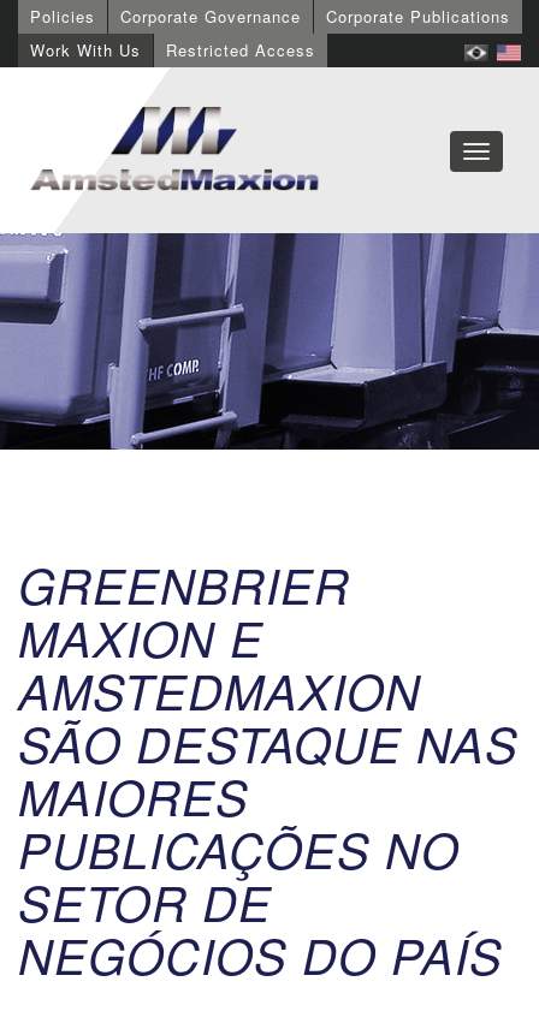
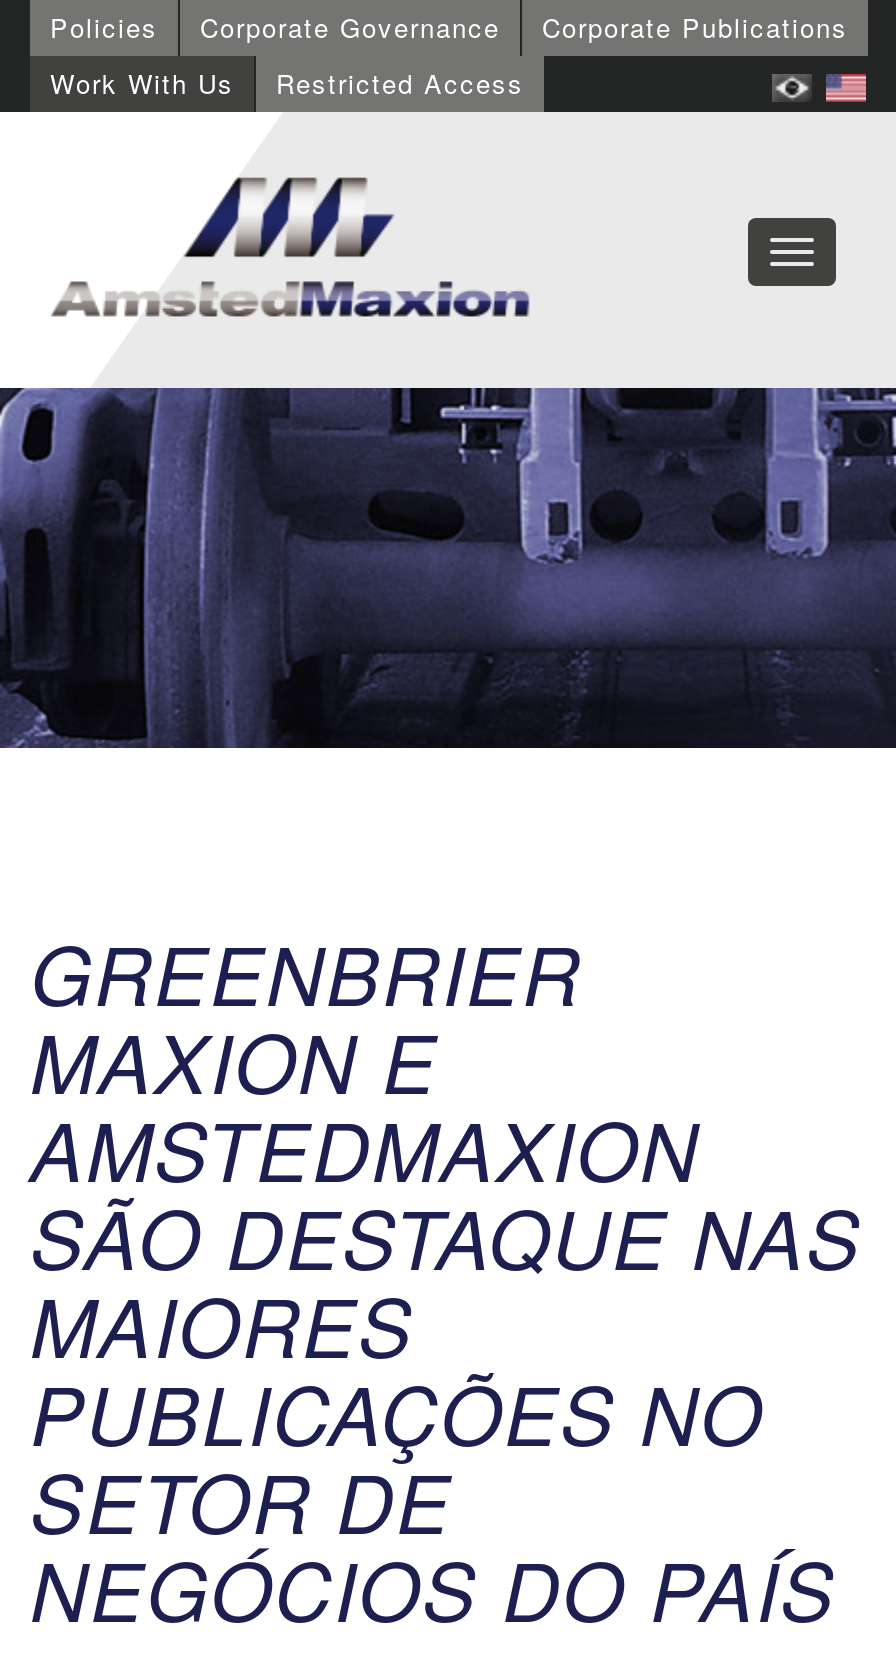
[4,232,535,451] [image] -> [6,386,890,750] [image]

